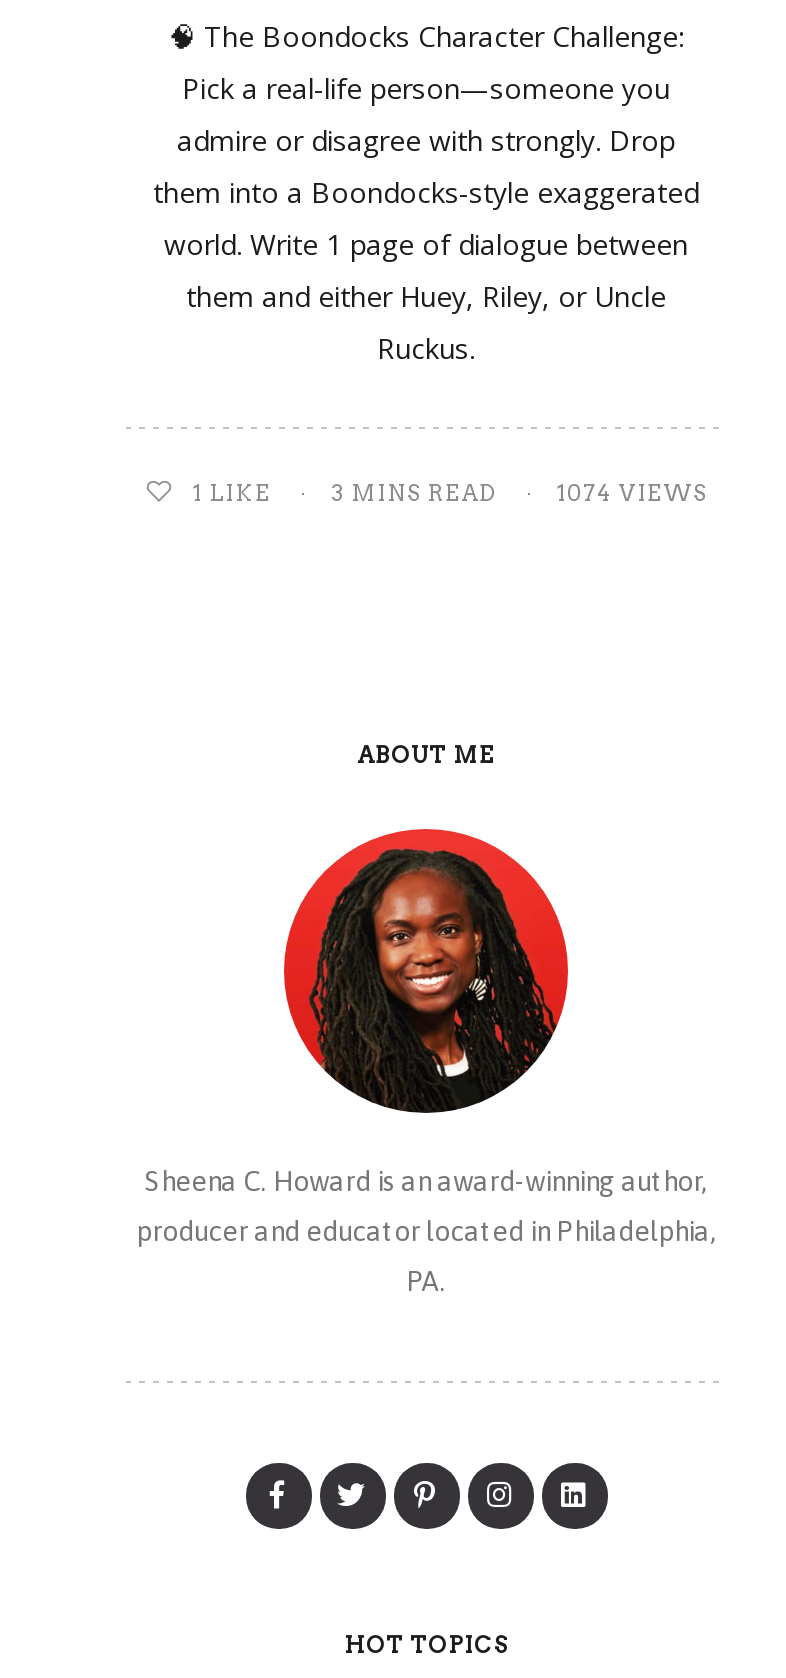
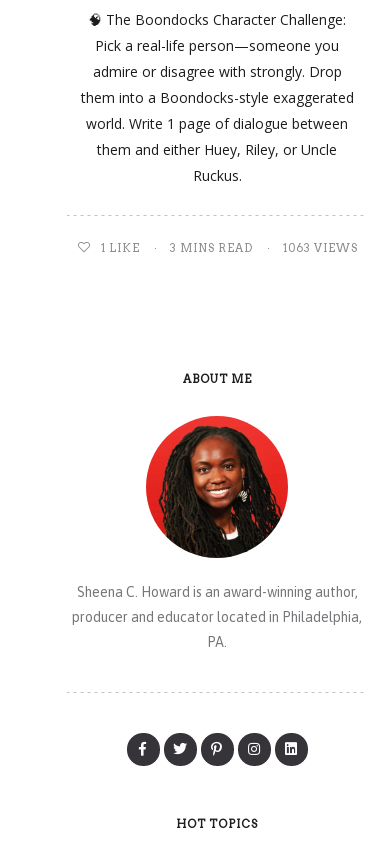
[557,478,707,506] 1074 VIEWS -> [282,241,357,255] 1063 VIEWS

